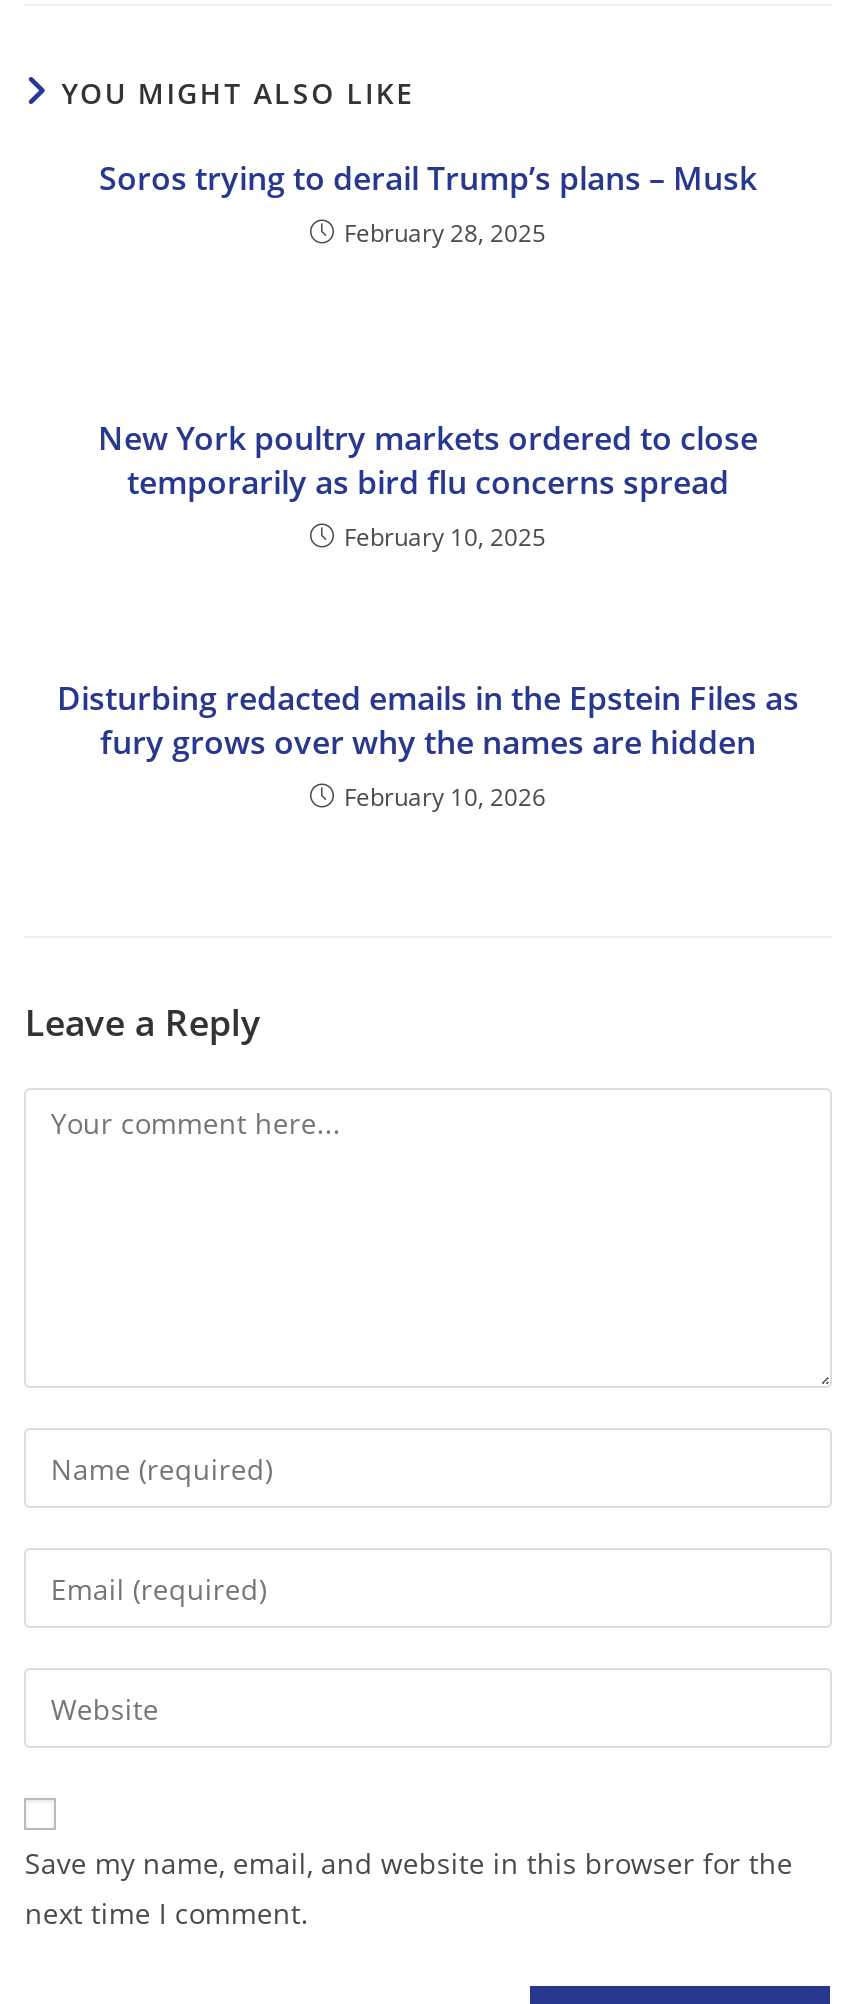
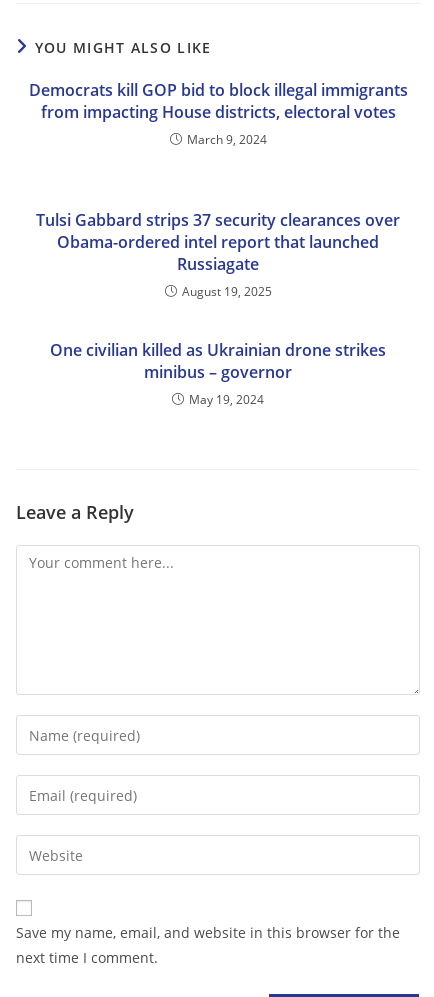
[99,157,757,251] Soros trying to derail Trump’s plans – Musk | February 28, 2025 -> [28,79,407,148] Democrats kill GOP bid to block illegal immigrants | from impacting House districts, electoral votes | March 9, 2024
[98,417,758,555] New York poultry markets ordered to close | temporarily as bird flu concerns spread | February 10, 2025 -> [36,209,400,300] Tulsi Gabbard strips 37 security clearances over | Obama-ordered intel report that launched | Russiagate | August 19, 2025
[57,677,799,815] Disturbing redacted emails in the Epstein Files as | fury grows over why the names are hidden | February 10, 2026 -> [50,339,386,408] One civilian killed as Ukrainian drone strikes | minibus – governor | May 19, 2024

